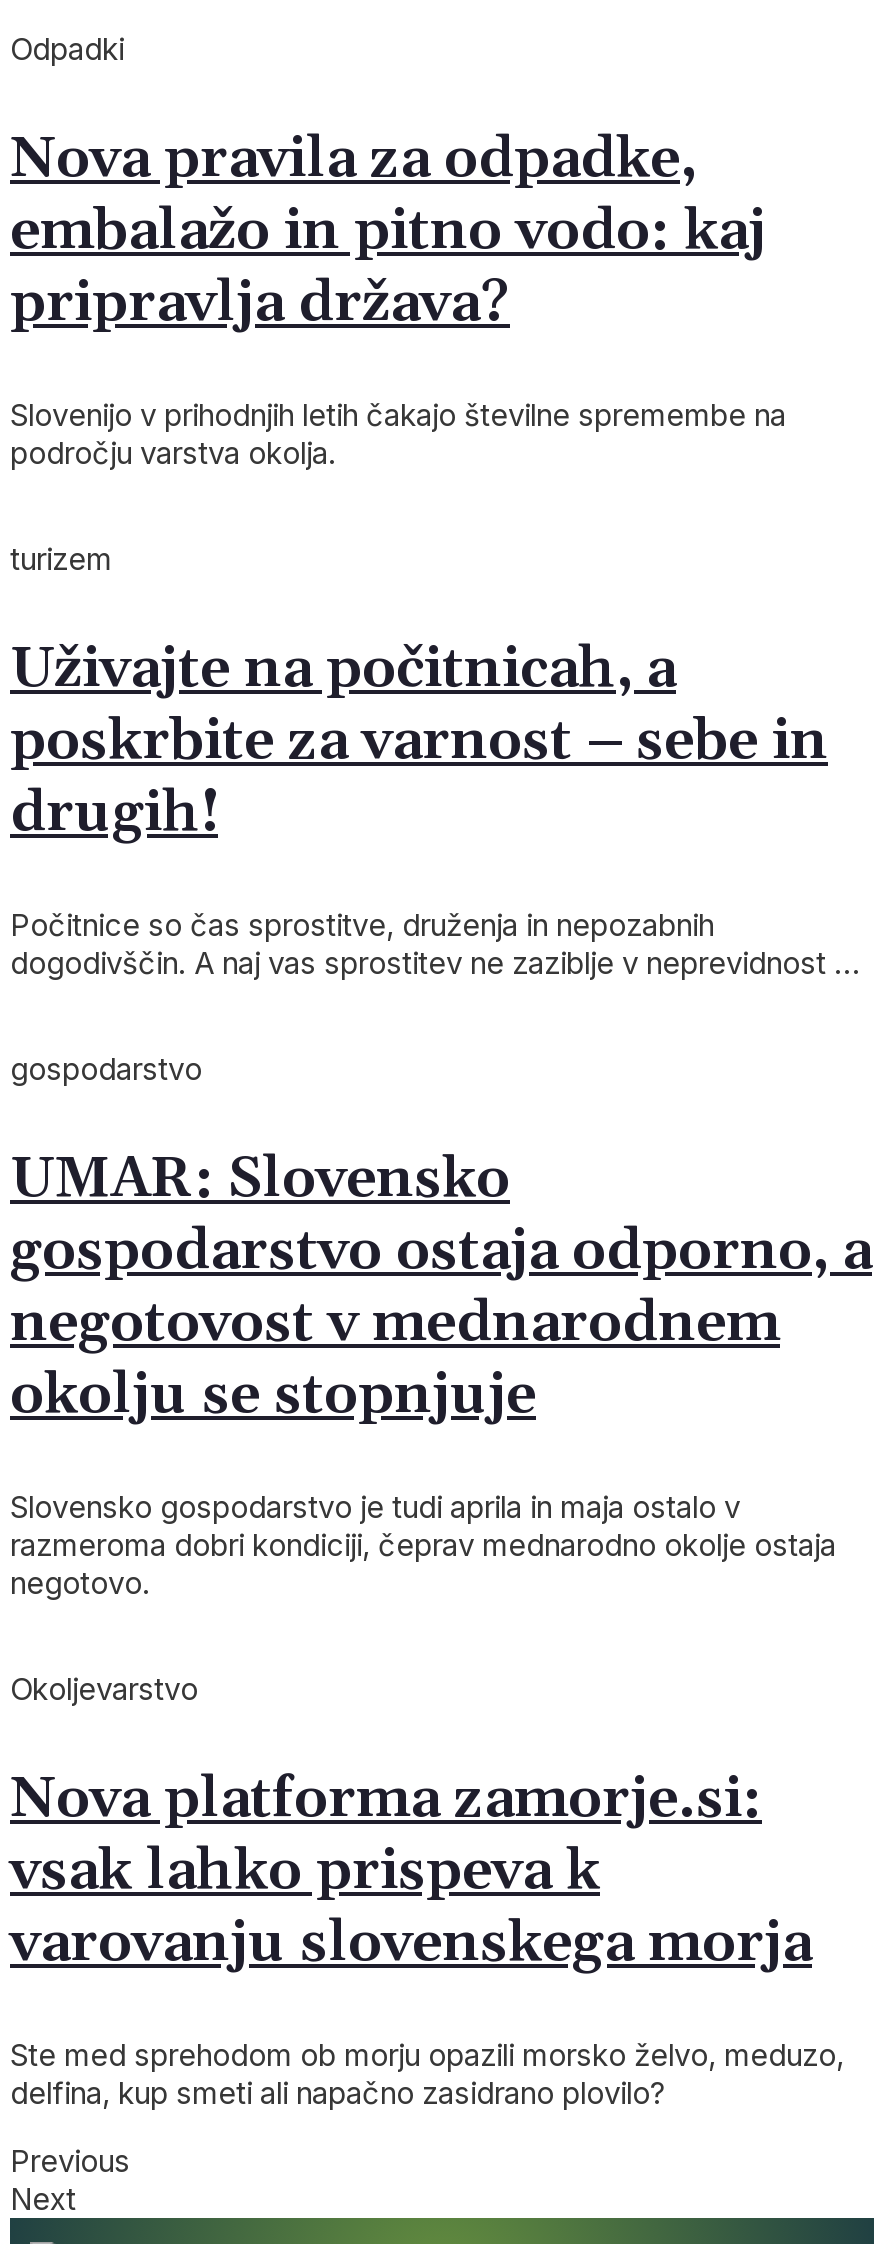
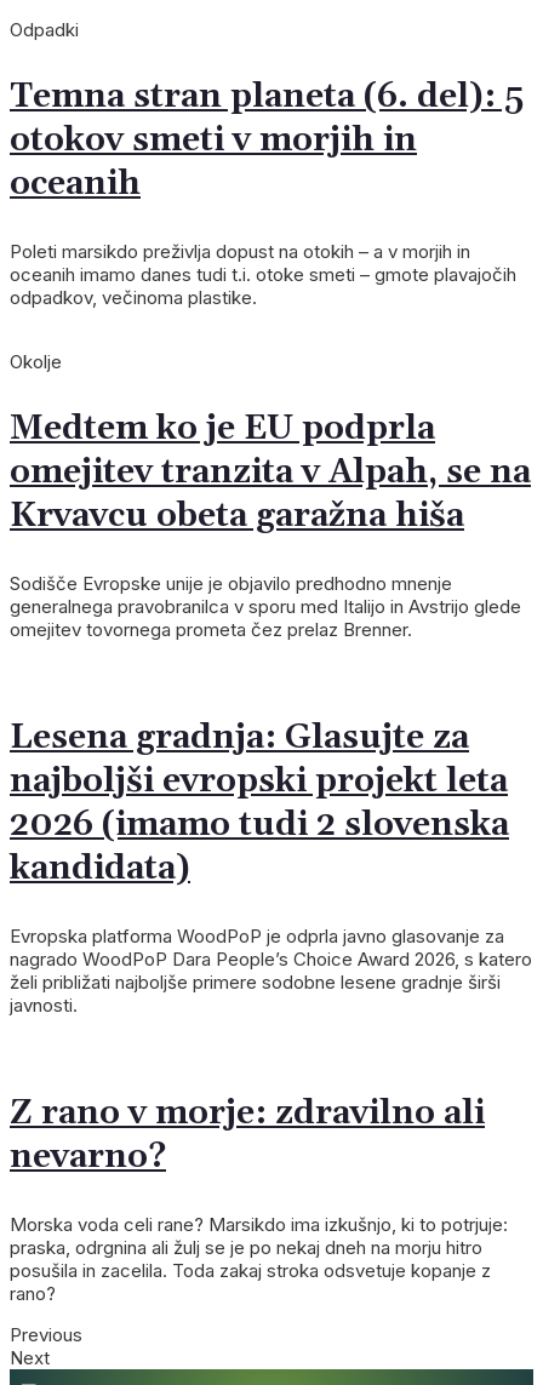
[10,124,872,2112] Nova pravila za odpadke, | embalažo in pitno vodo: kaj | pripravlja država? | Slovenijo v prihodnjih letih čakajo številne spremembe na | področju varstva okolja. | turizem | Uživajte na počitnicah, a | poskrbite za varnost – sebe in | drugih! | Počitnice so čas sprostitve, druženja in nepozabnih | dogodivščin. A naj vas sprostitev ne zaziblje v neprevidnost … | gospodarstvo | UMAR: Slovensko | gospodarstvo ostaja odporno, a | negotovost v mednarodnem | okolju se stopnjuje | Slovensko gospodarstvo je tudi aprila in maja ostalo v | razmeroma dobri kondiciji, čeprav mednarodno okolje ostaja | negotovo. | Okoljevarstvo | Nova platforma zamorje.si: | vsak lahko prispeva k | varovanju slovenskega morja | Ste med sprehodom ob morju opazili morsko želvo, meduzo, | delfina, kup smeti ali napačno zasidrano plovilo? -> [10,75,532,1305] Temna stran planeta (6. del): 5 | otokov smeti v morjih in | oceanih | Poleti marsikdo preživlja dopust na otokih – a v morjih in | oceanih imamo danes tudi t.i. otoke smeti – gmote plavajočih | odpadkov, večinoma plastike. | Okolje | Medtem ko je EU podprla | omejitev tranzita v Alpah, se na | Krvavcu obeta garažna hiša | Sodišče Evropske unije je objavilo predhodno mnenje | generalnega pravobranilca v sporu med Italijo in Avstrijo glede | omejitev tovornega prometa čez prelaz Brenner. | Lesena gradnja: Glasujte za | najboljši evropski projekt leta | 2026 (imamo tudi 2 slovenska | kandidata) | Evropska platforma WoodPoP je odprla javno glasovanje za | nagrado WoodPoP Dara People’s Choice Award 2026, s katero | želi približati najboljše primere sodobne lesene gradnje širši | javnosti. | Z rano v morje: zdravilno ali | nevarno? | Morska voda celi rane? Marsikdo ima izkušnjo, ki to potrjuje: | praska, odrgnina ali žulj se je po nekaj dneh na morju hitro | posušila in zacelila. Toda zakaj stroka odsvetuje kopanje z | rano?

